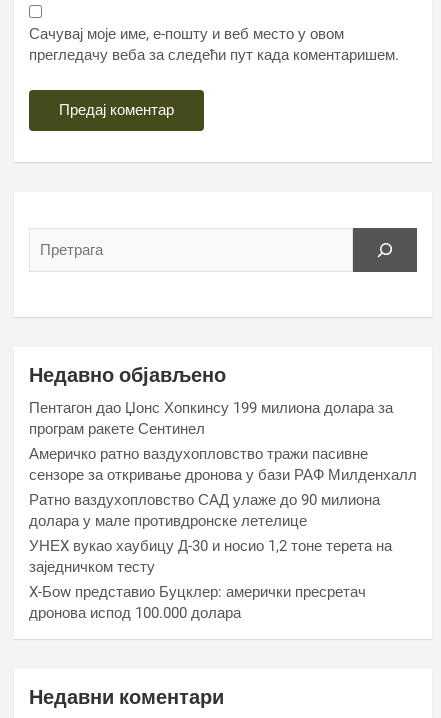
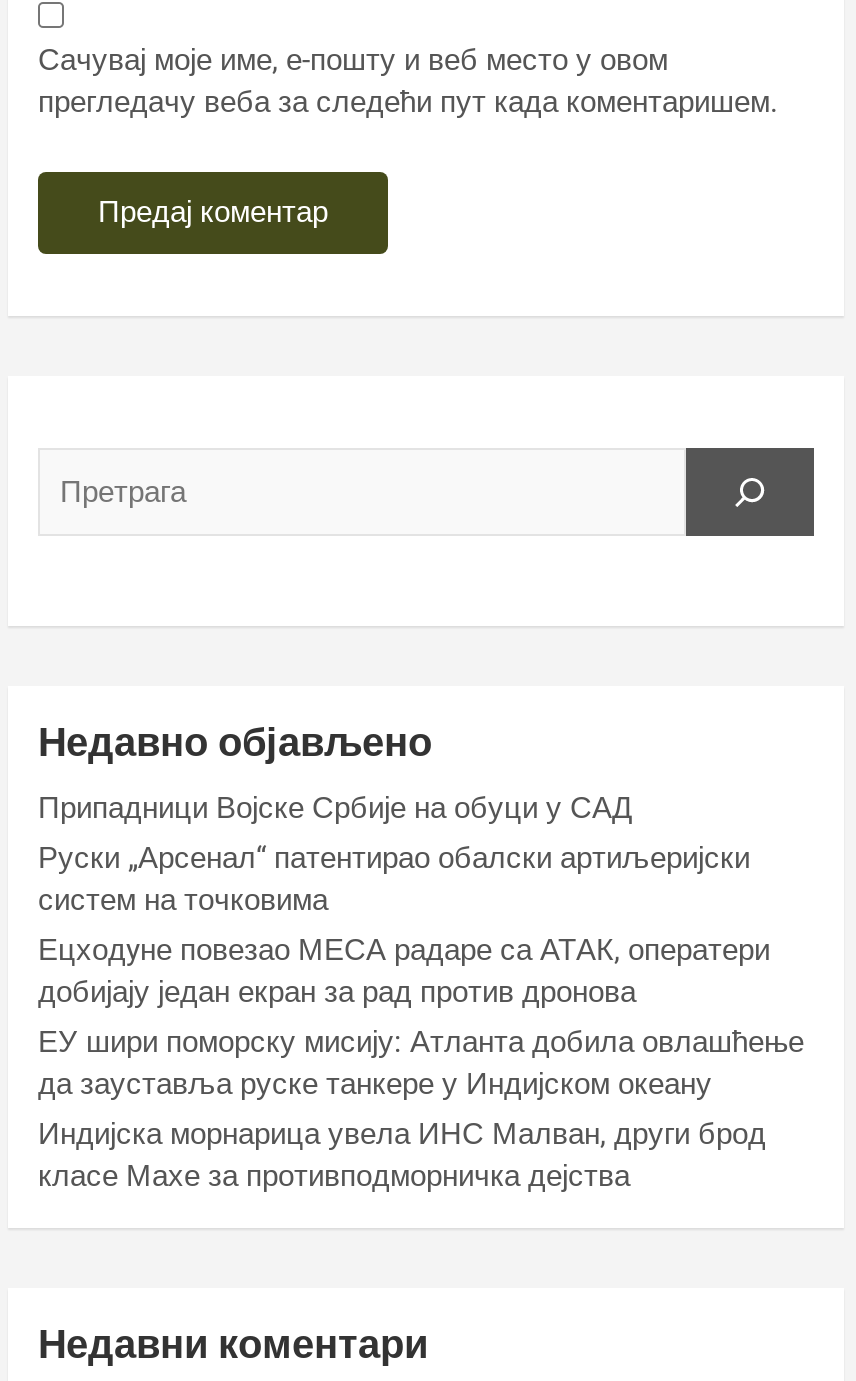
[29,399,417,622] Пентагон дао Џонс Хопкинсу 199 милиона долара за | програм ракете Сентинел | Америчко ратно ваздухопловство тражи пасивне | сензоре за откривање дронова у бази РАФ Милденхалл | Ратно ваздухопловство САД улаже до 90 милиона | долара у мале противдронске летелице | УНЕX вукао хаубицу Д-30 и носио 1,2 тоне терета на | заједничком тесту | X-Боw представио Буцклер: амерички пресретач | дронова испод 100.000 долара -> [38,790,804,1194] Припадници Војске Србије на обуци у САД | Руски „Арсенал“ патентирао обалски артиљеријски | систем на точковима | Ецходyне повезао МЕСА радаре са АТАК, оператери | добијају један екран за рад против дронова | ЕУ шири поморску мисију: Атланта добила овлашћење | да зауставља руске танкере у Индијском океану | Индијска морнарица увела ИНС Малван, други брод | класе Махе за противподморничка дејства

